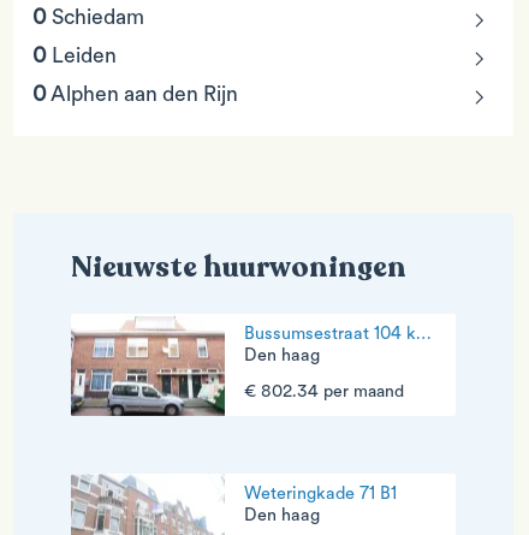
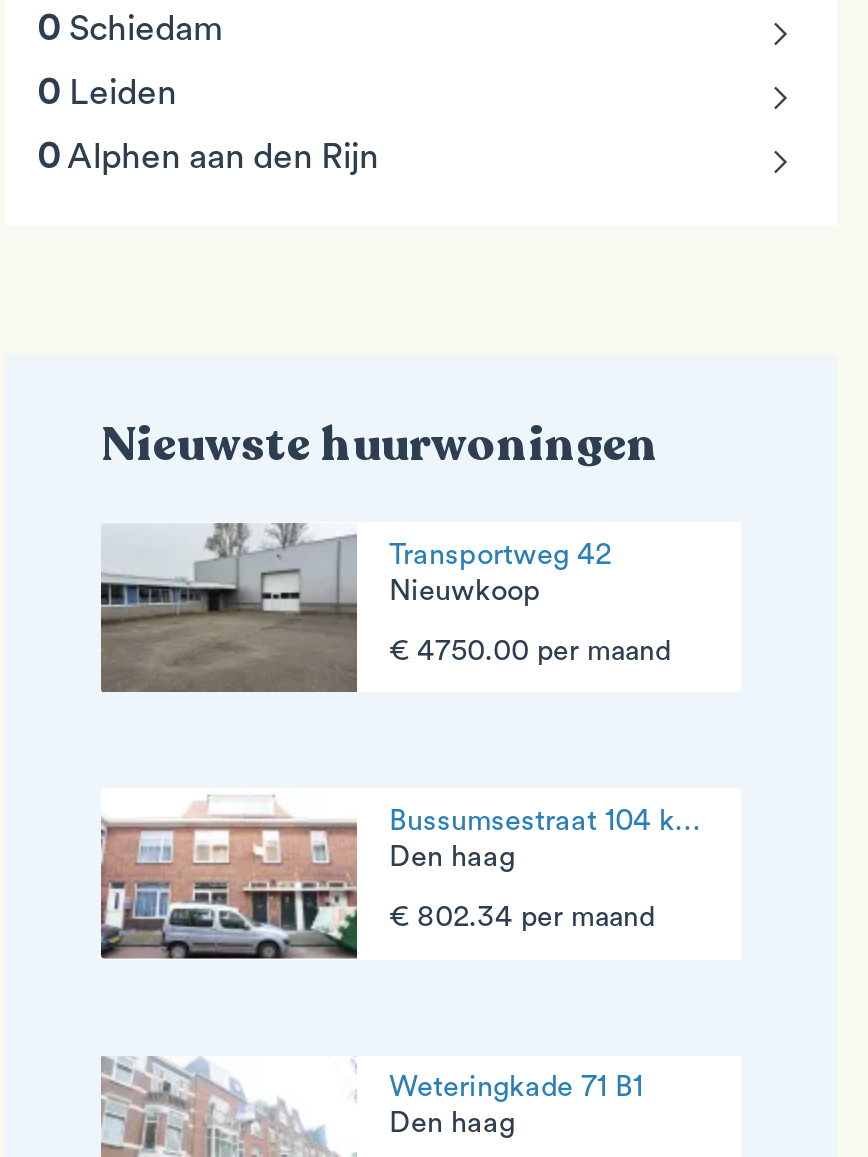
none -> [99,520,671,694] [image] | Transportweg 42 | Nieuwkoop | € 4750.00 per maand

